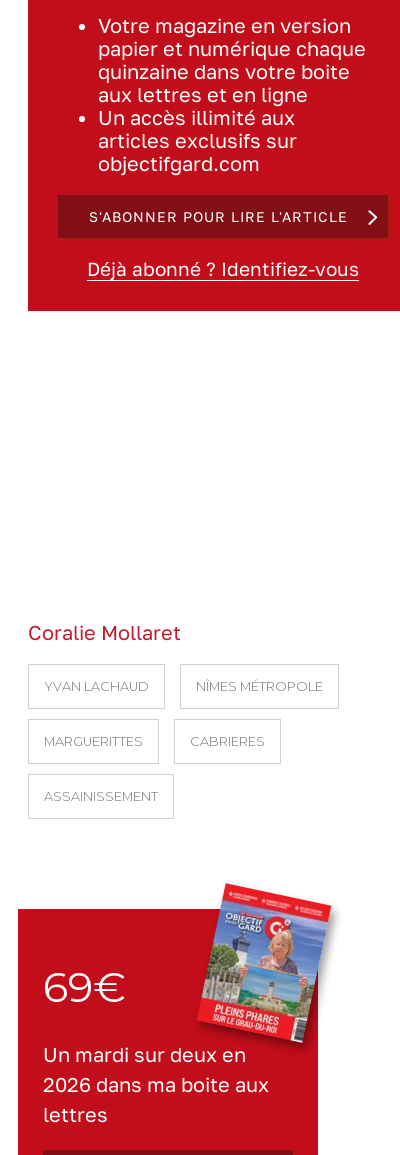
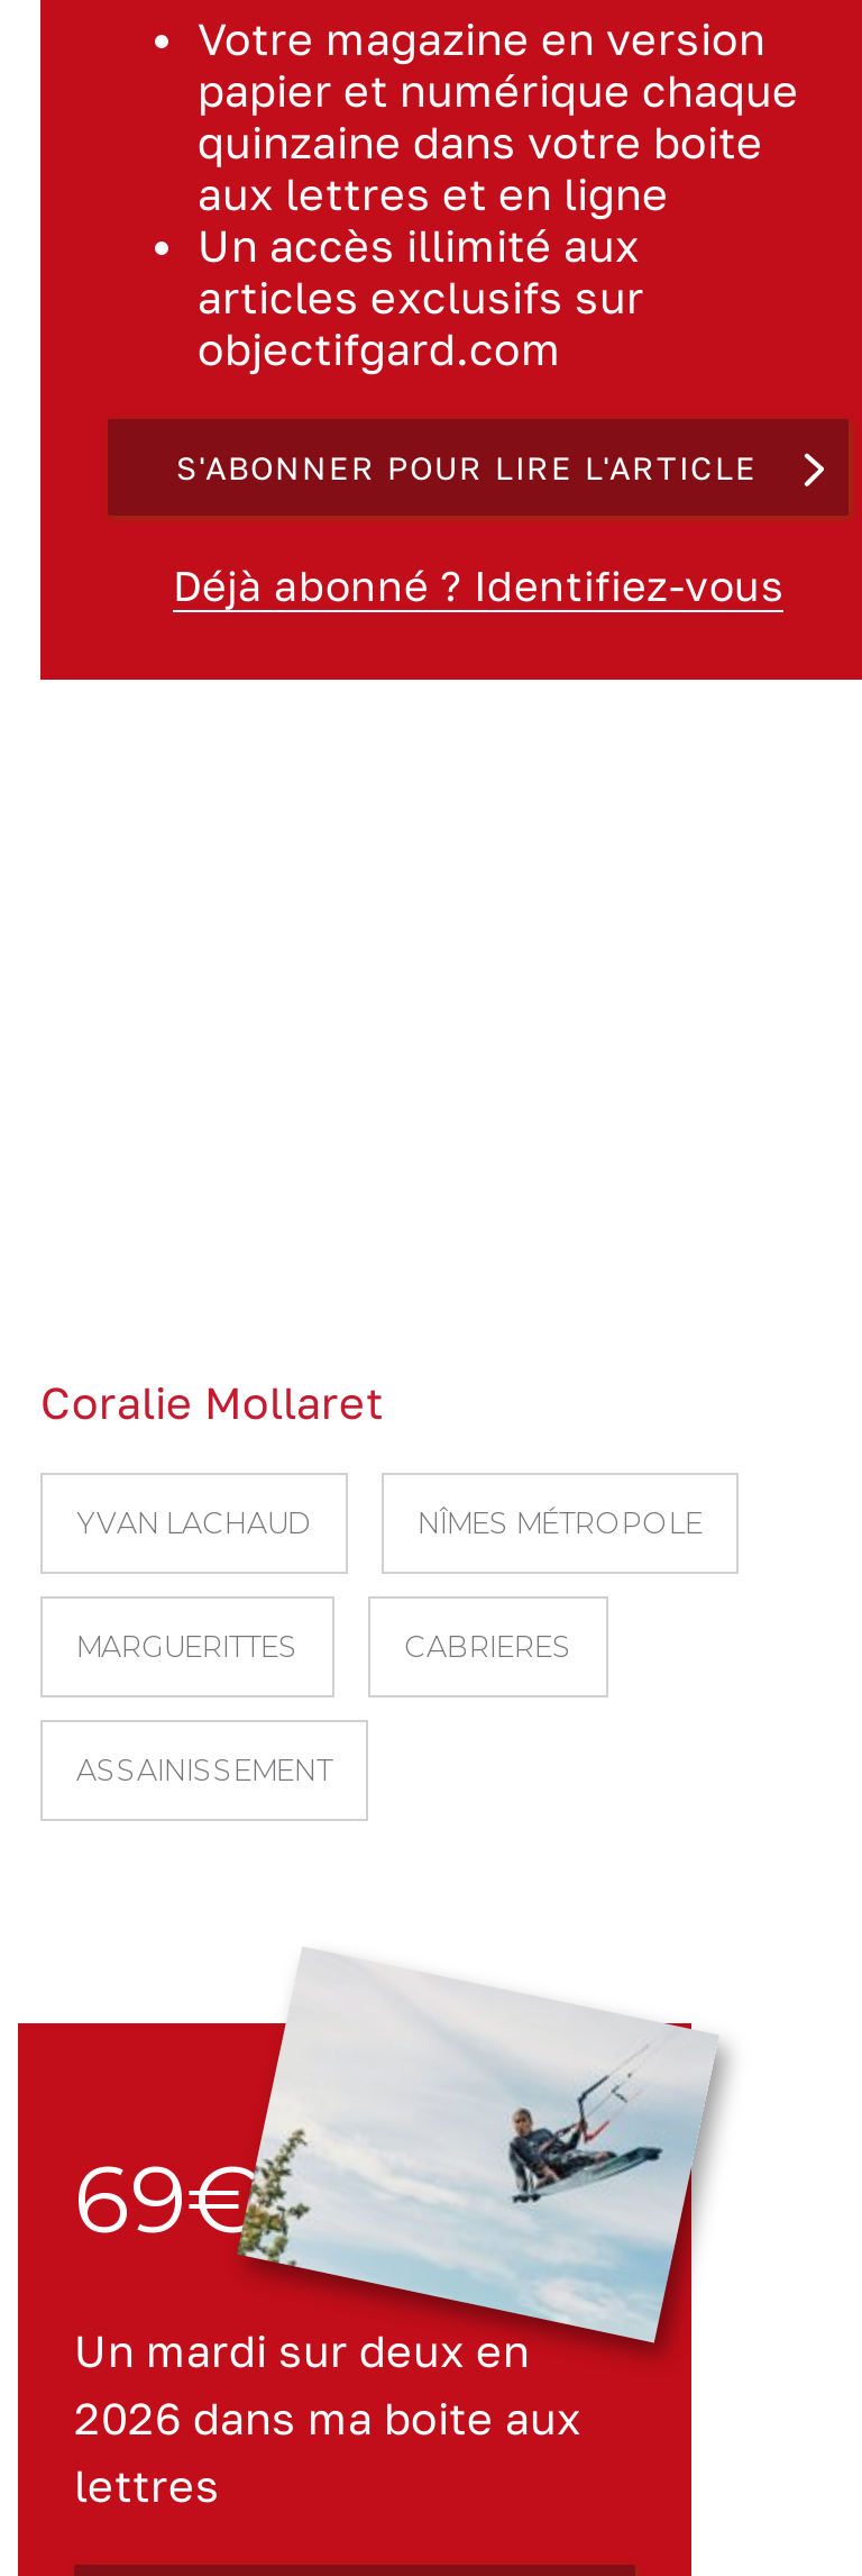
[122,878,334,1055] [image] -> [247,1949,725,2354] [image]

